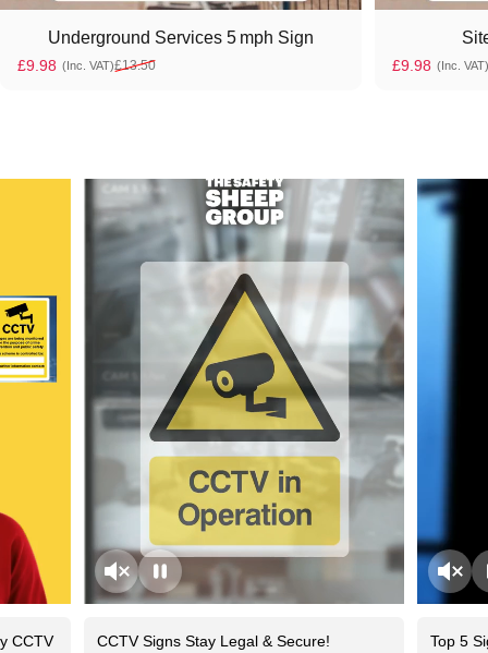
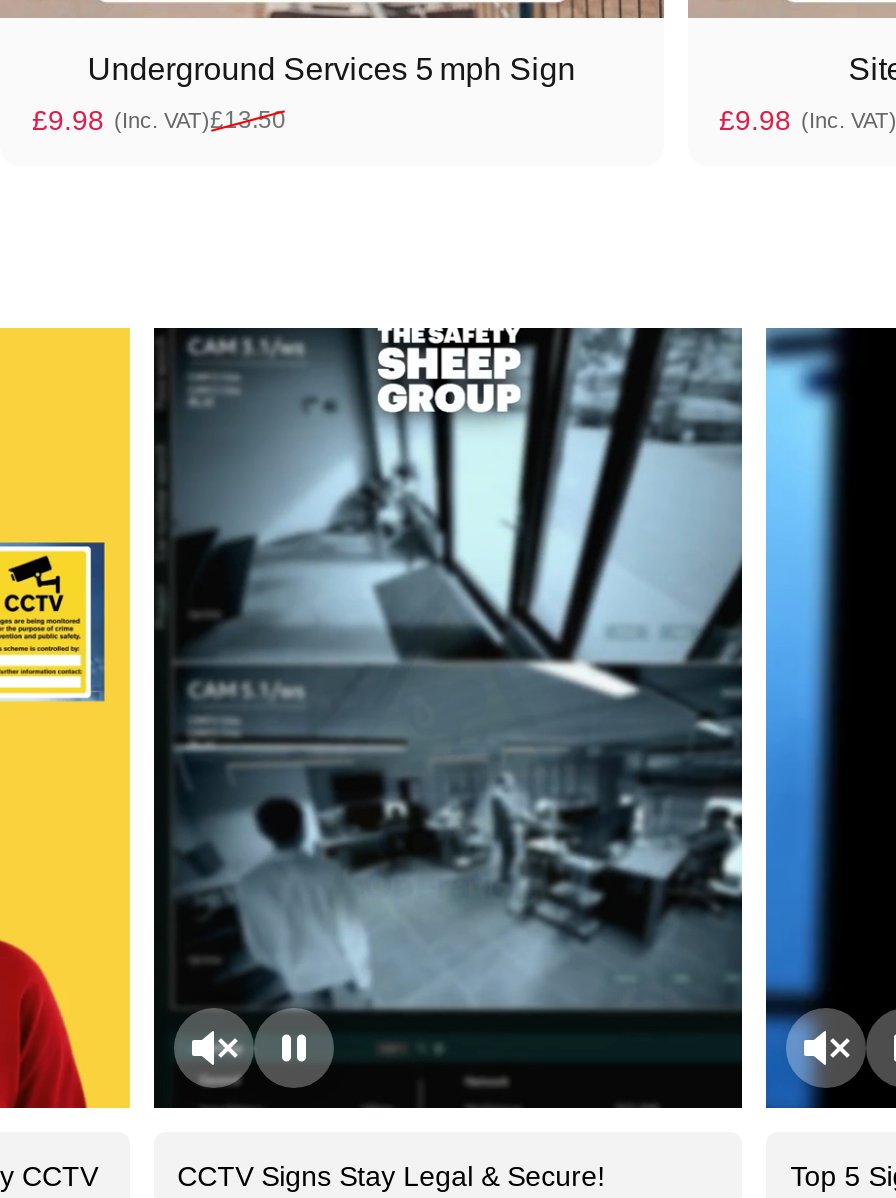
[85,179,405,604] [image] -> [154,328,744,1108] [image]

